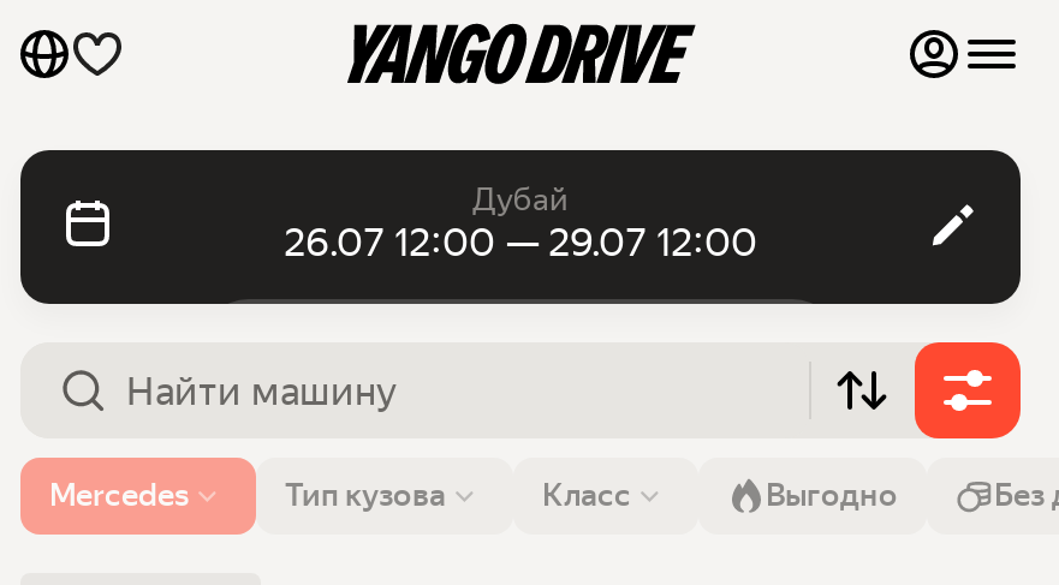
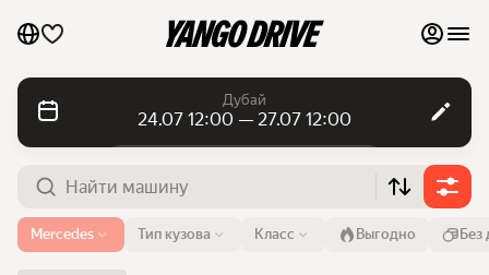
[284,220,757,265] 26.07 12:00 — 29.07 12:00 -> [138,109,351,130] 24.07 12:00 — 27.07 12:00

